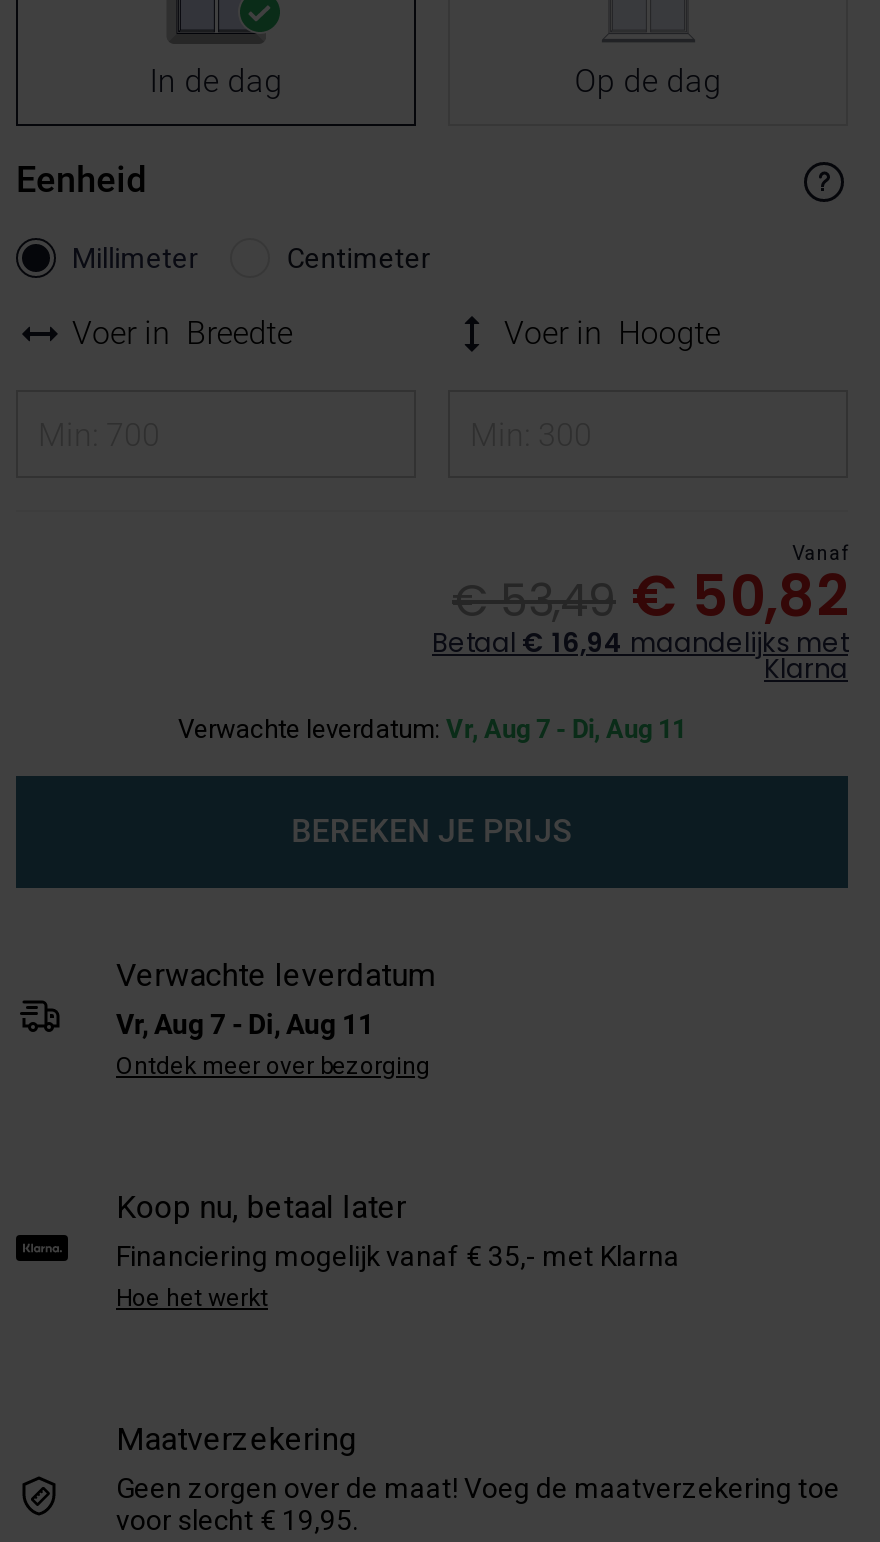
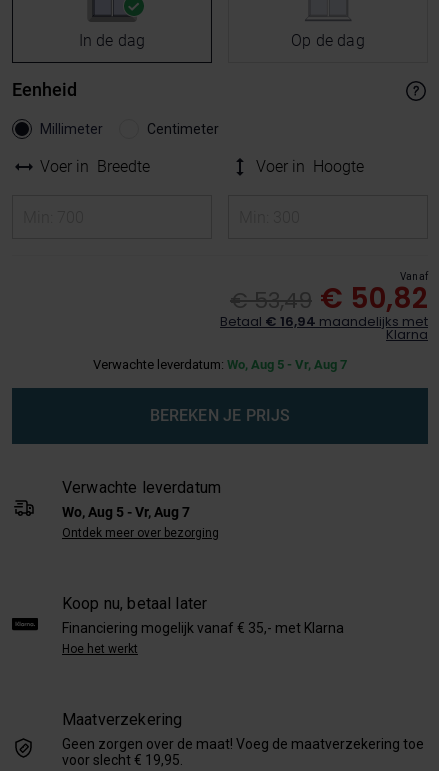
[178,714,686,744] Verwachte leverdatum: Vr, Aug 7 - Di, Aug 11 -> [93,357,347,372] Verwachte leverdatum: Wo, Aug 5 - Vr, Aug 7
[116,1008,374,1040] Vr, Aug 7 - Di, Aug 11 -> [62,504,190,520] Wo, Aug 5 - Vr, Aug 7

